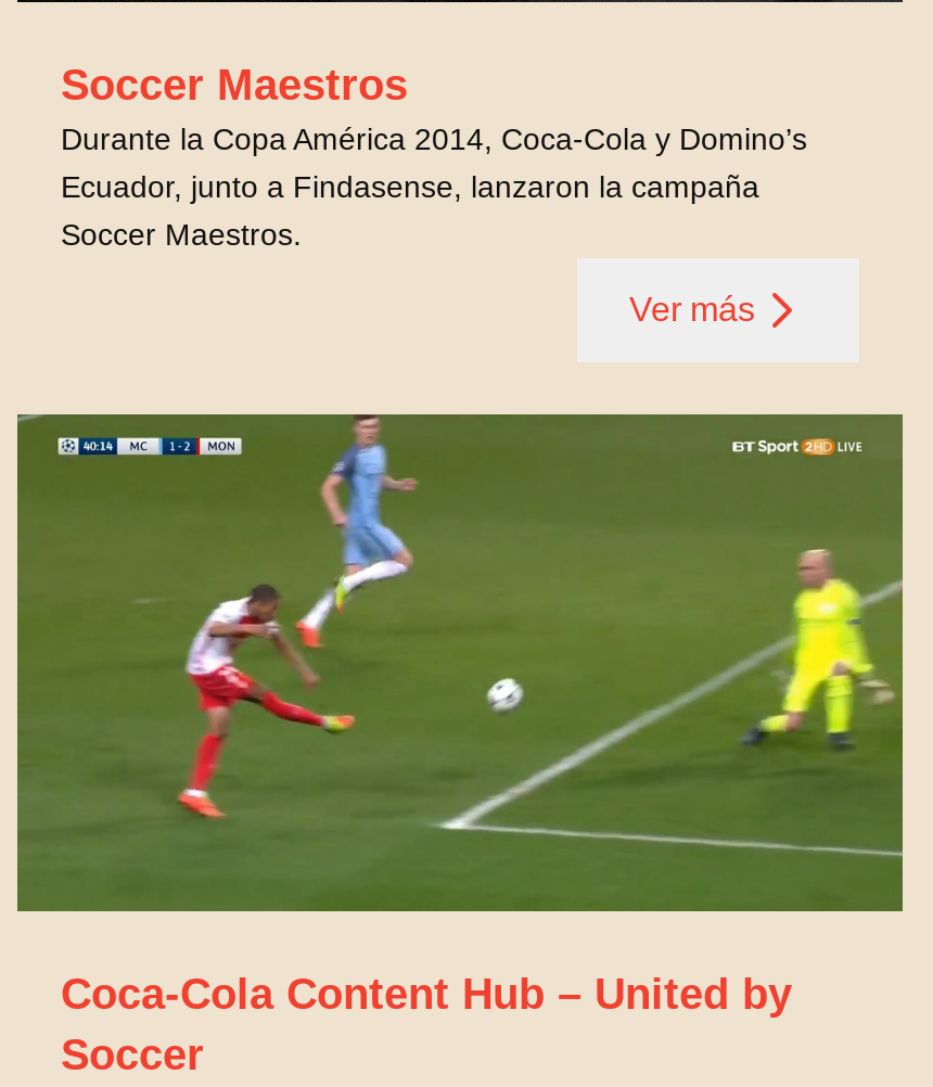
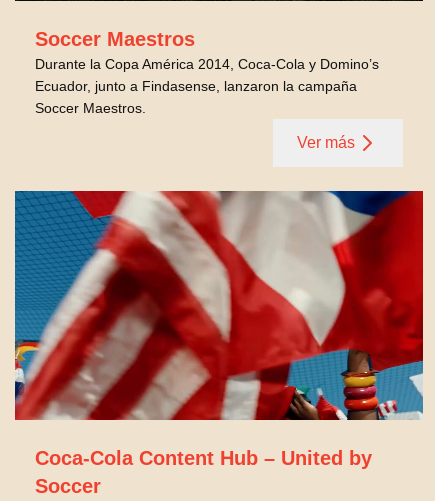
[15,412,905,913] [image] -> [14,190,424,421] [image]

